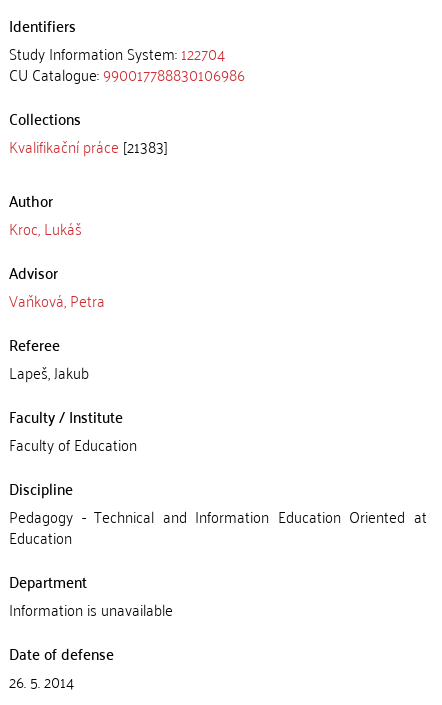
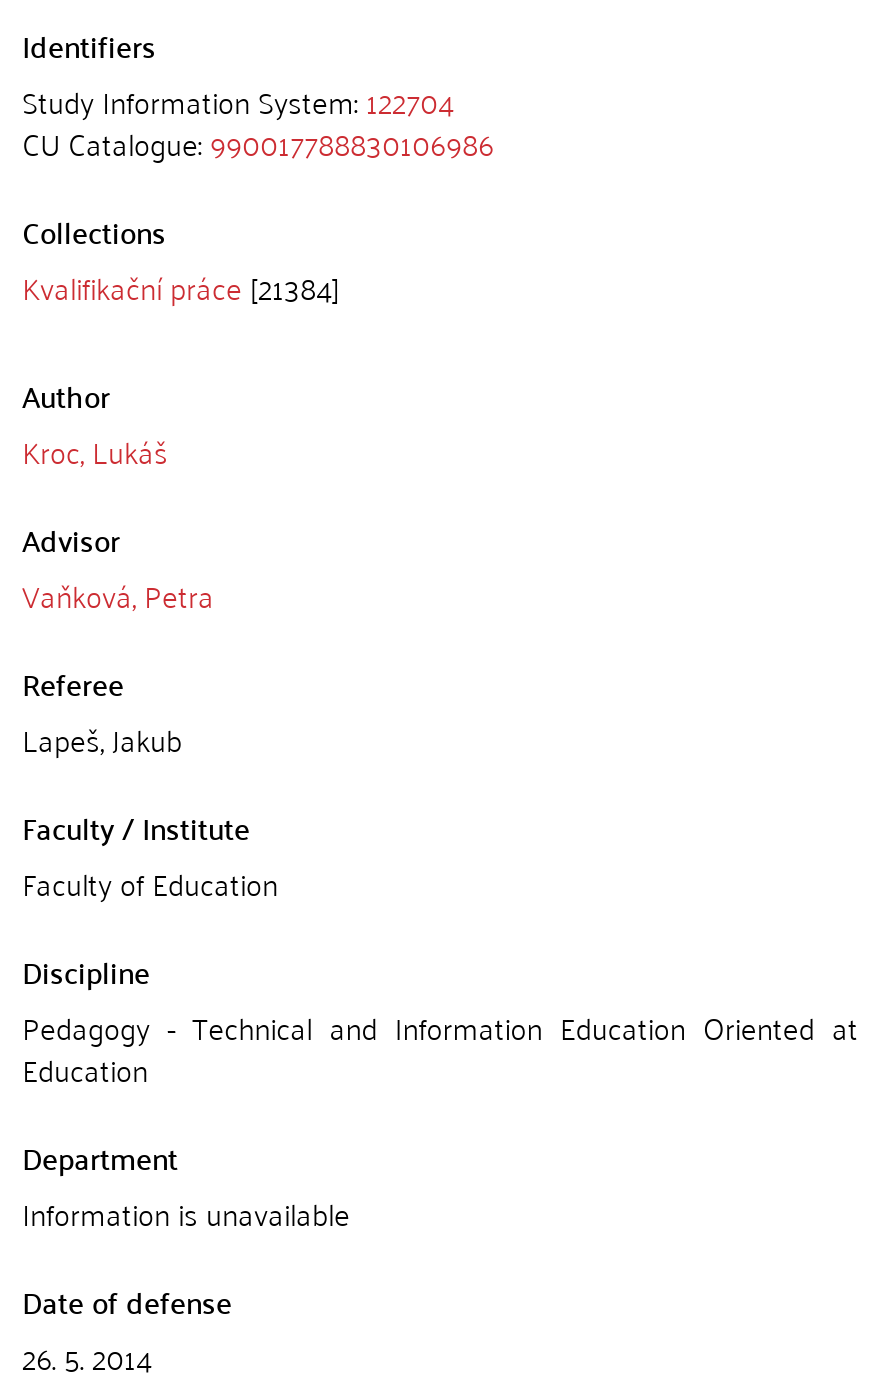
[9,132,168,160] Kvalifikační práce [21383] -> [22,257,340,313] Kvalifikační práce [21384]

